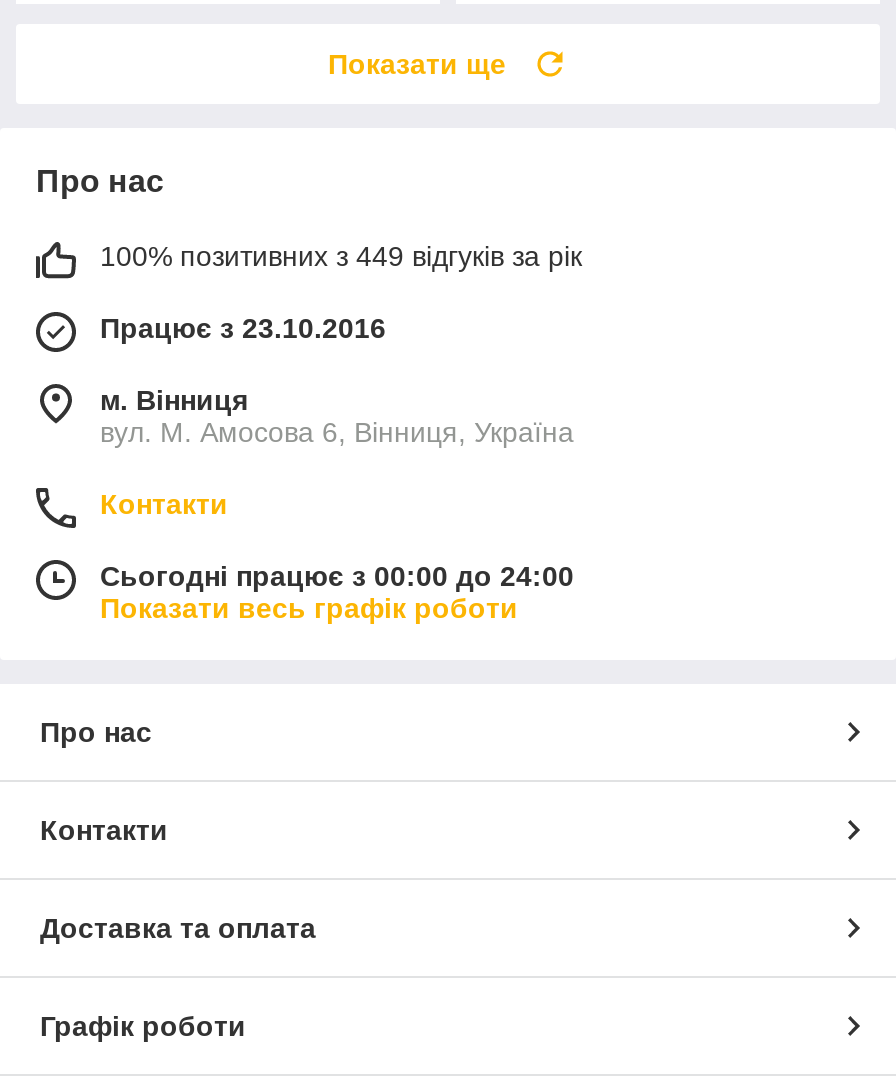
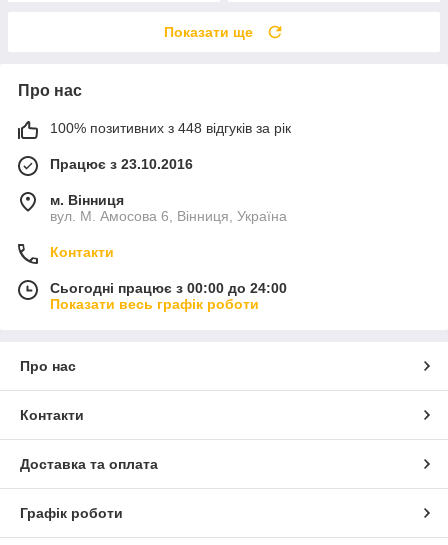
[100,240,582,272] 100% позитивних з 449 відгуків за рік -> [50,120,291,136] 100% позитивних з 448 відгуків за рік

